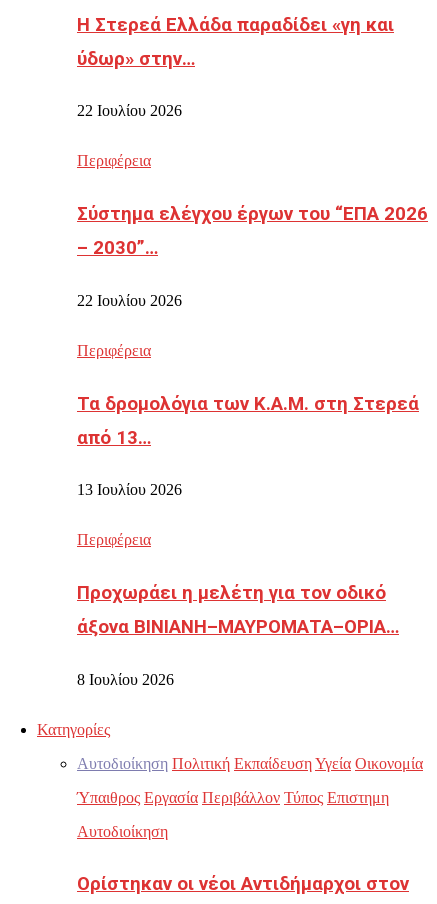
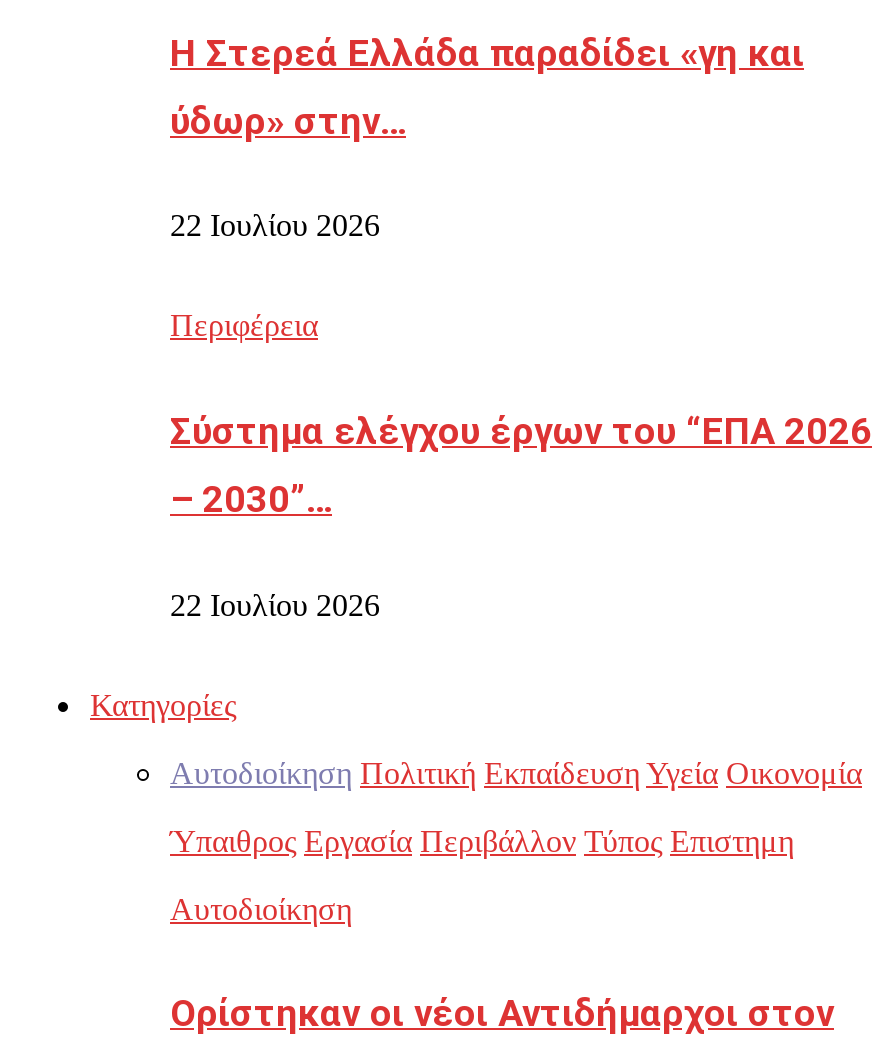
[77,342,419,688] Περιφέρεια | Τα δρομολόγια των Κ.Α.Μ. στη Στερεά | από 13… | 13 Ιουλίου 2026 | Περιφέρεια | Προχωράει η μελέτη για τον οδικό | άξονα ΒΙΝΙΑΝΗ–ΜΑΥΡΟΜΑΤΑ–ΟΡΙΑ… | 8 Ιουλίου 2026 -> none

